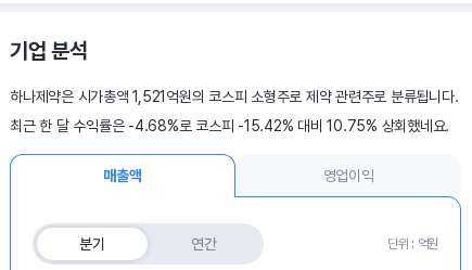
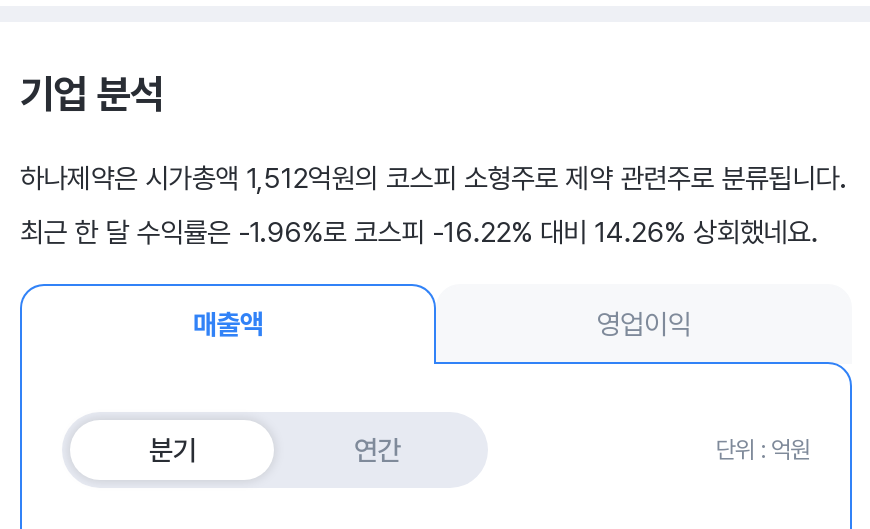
[10,88,458,105] 하나제약은 시가총액 1,521억원의 코스피 소형주로 제약 관련주로 분류됩니다. -> [20,162,846,194] 하나제약은 시가총액 1,512억원의 코스피 소형주로 제약 관련주로 분류됩니다.
[10,117,449,134] 최근 한 달 수익률은 -4.68%로 코스피 -15.42% 대비 10.75% 상회했네요. -> [20,216,818,248] 최근 한 달 수익률은 -1.96%로 코스피 -16.22% 대비 14.26% 상회했네요.

